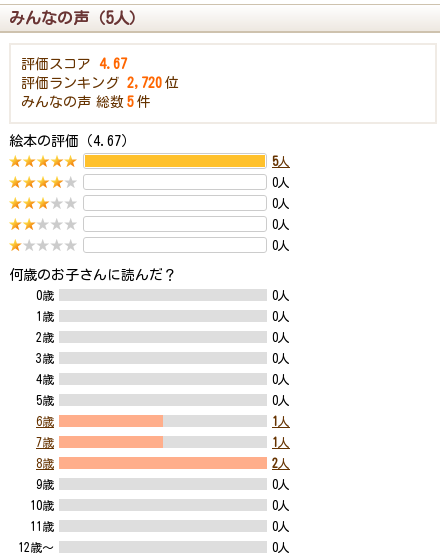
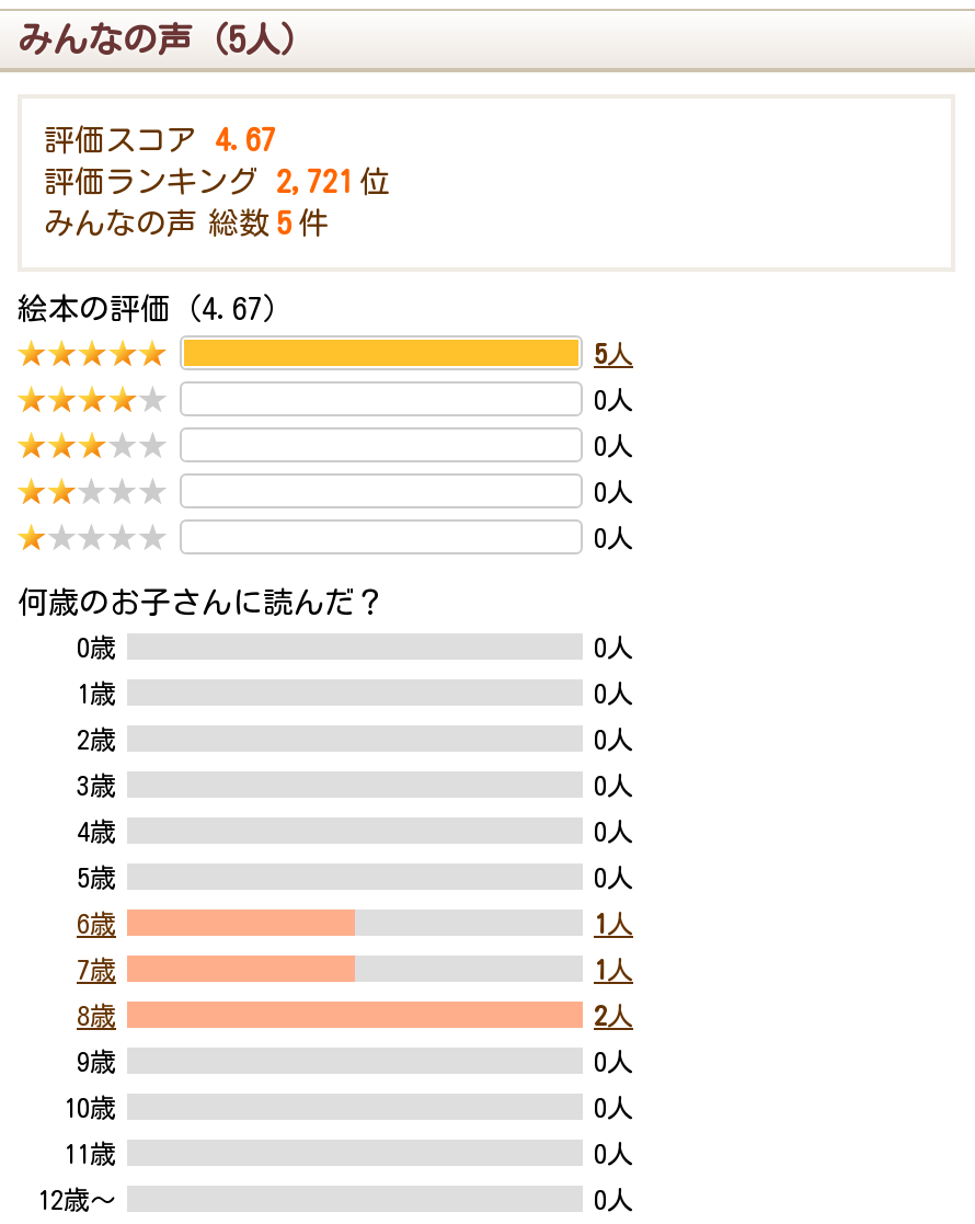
[21,76,179,90] 評価ランキング 2,720 位 -> [44,167,390,197] 評価ランキング 2,721 位

